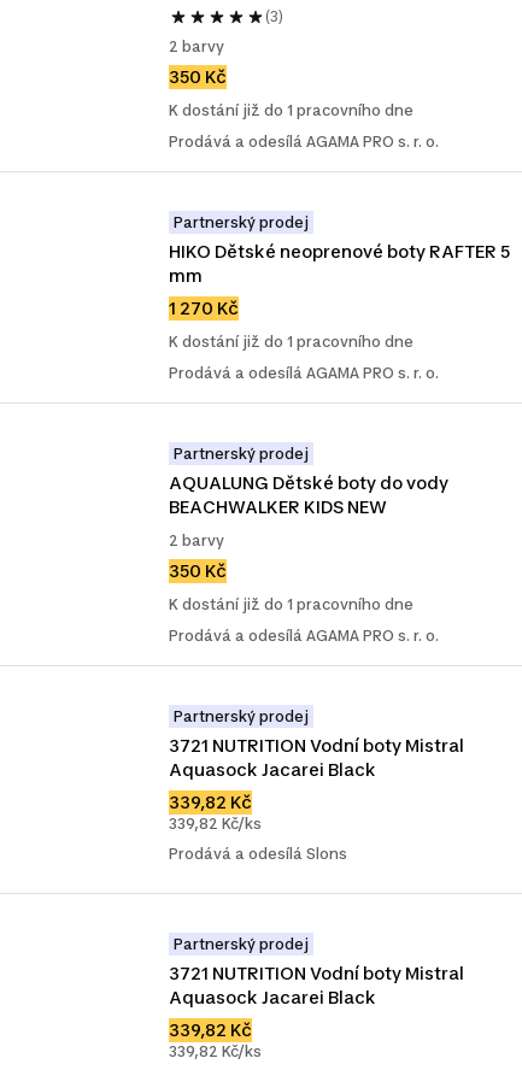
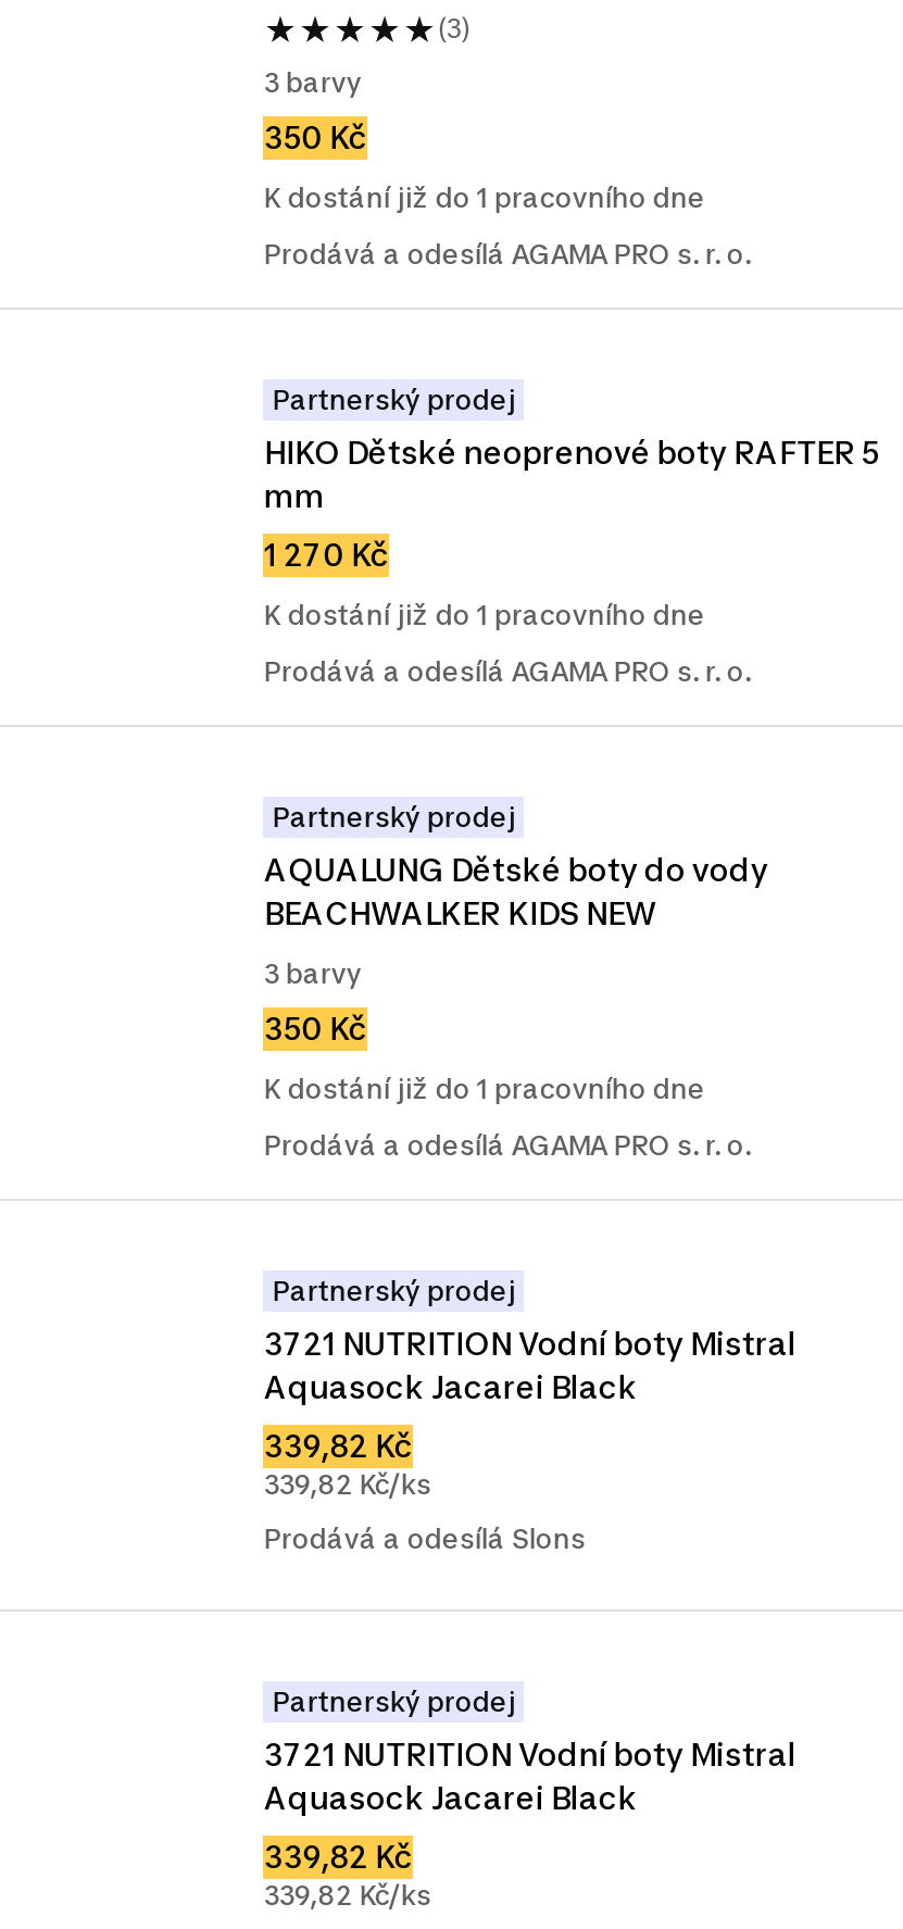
[169,37,225,55] 2 barvy -> [264,66,361,99] 3 barvy
[169,531,225,549] 2 barvy -> [264,957,361,990] 3 barvy

